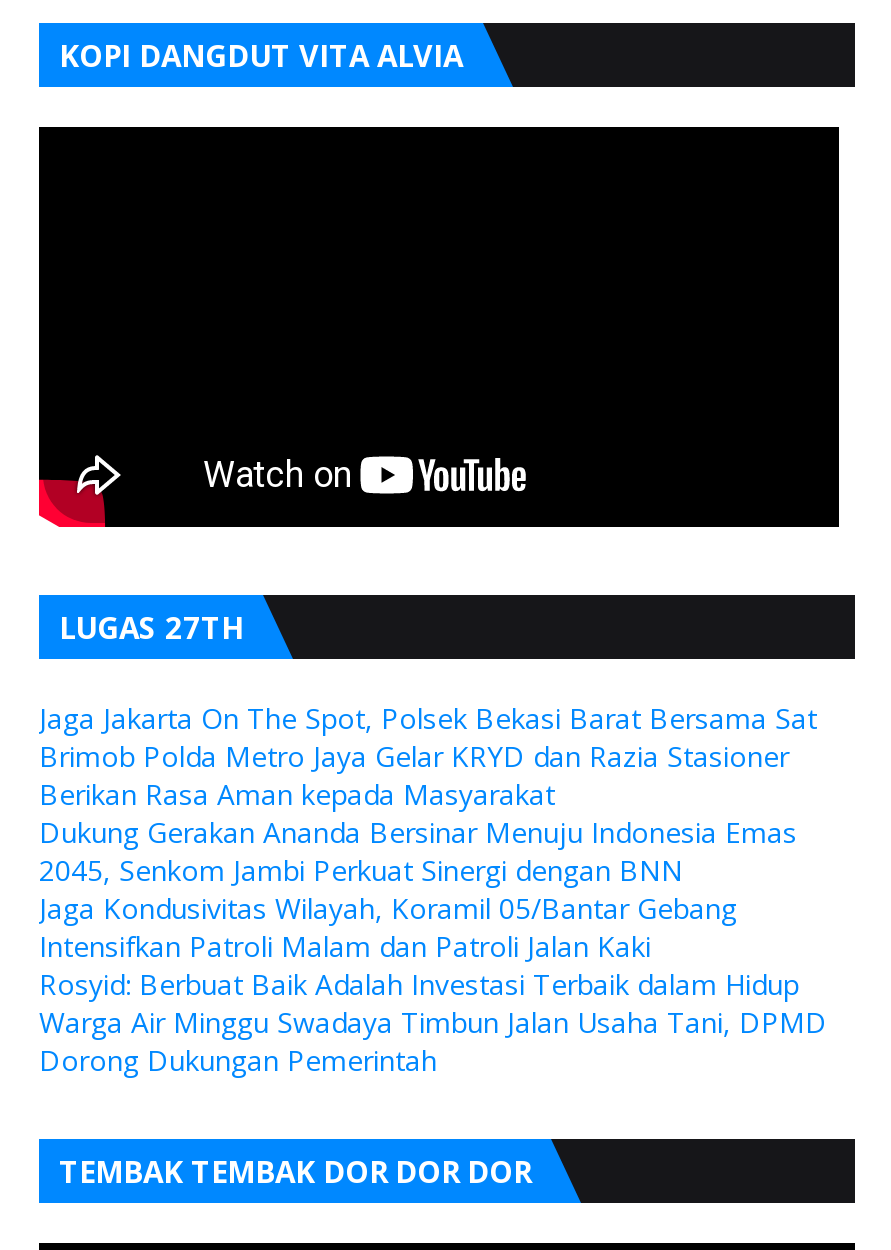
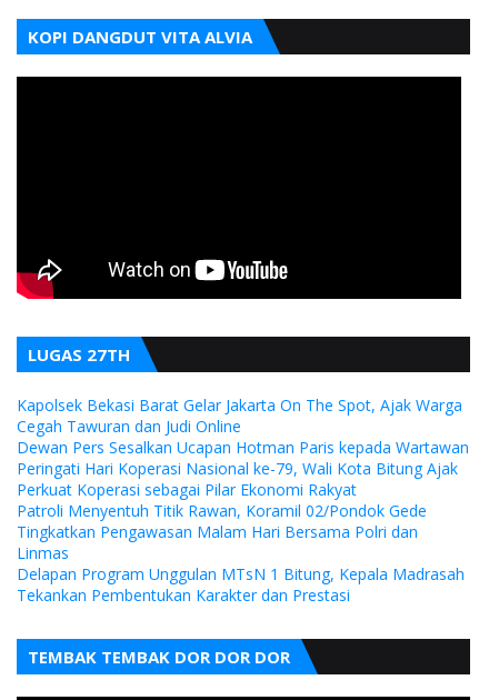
[39,699,827,1079] Jaga Jakarta On The Spot, Polsek Bekasi Barat Bersama Sat | Brimob Polda Metro Jaya Gelar KRYD dan Razia Stasioner | Berikan Rasa Aman kepada Masyarakat | Dukung Gerakan Ananda Bersinar Menuju Indonesia Emas | 2045, Senkom Jambi Perkuat Sinergi dengan BNN | Jaga Kondusivitas Wilayah, Koramil 05/Bantar Gebang | Intensifkan Patroli Malam dan Patroli Jalan Kaki | Rosyid: Berbuat Baik Adalah Investasi Terbaik dalam Hidup | Warga Air Minggu Swadaya Timbun Jalan Usaha Tani, DPMD | Dorong Dukungan Pemerintah -> [17,394,469,605] Kapolsek Bekasi Barat Gelar Jakarta On The Spot, Ajak Warga | Cegah Tawuran dan Judi Online | Dewan Pers Sesalkan Ucapan Hotman Paris kepada Wartawan | Peringati Hari Koperasi Nasional ke-79, Wali Kota Bitung Ajak | Perkuat Koperasi sebagai Pilar Ekonomi Rakyat | Patroli Menyentuh Titik Rawan, Koramil 02/Pondok Gede | Tingkatkan Pengawasan Malam Hari Bersama Polri dan | Linmas | Delapan Program Unggulan MTsN 1 Bitung, Kepala Madrasah | Tekankan Pembentukan Karakter dan Prestasi

